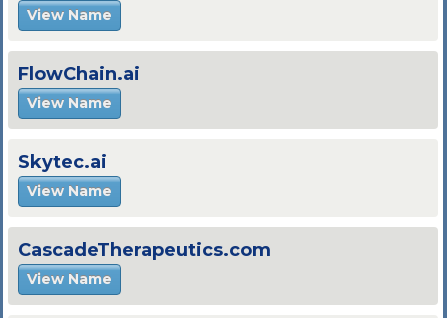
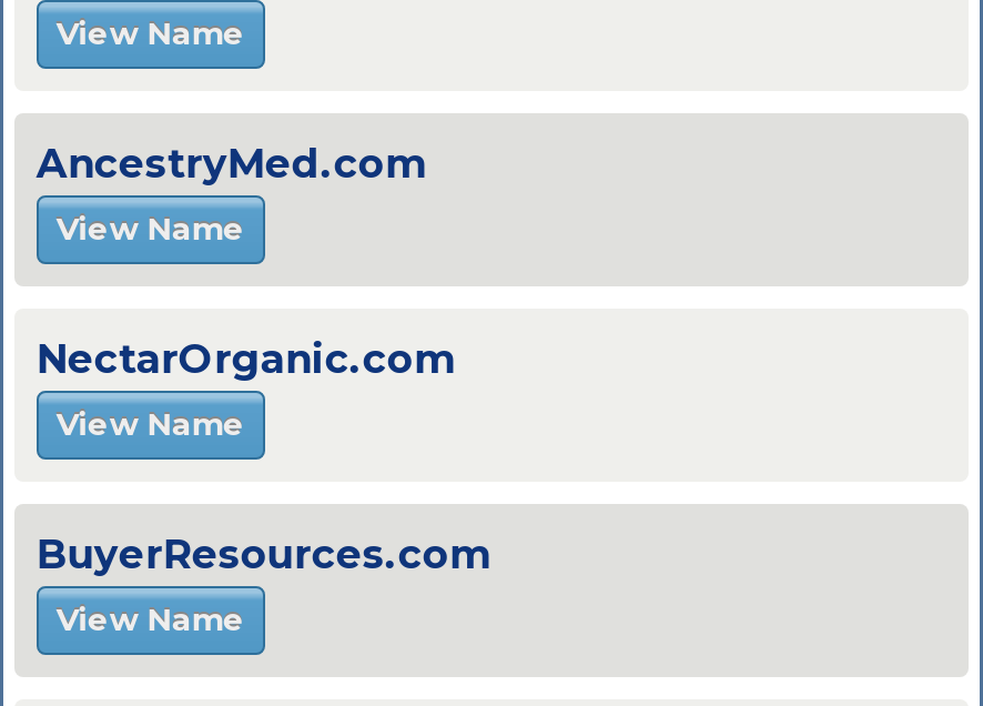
[18,63,140,85] FlowChain.ai -> [36,140,427,189] AncestryMed.com
[18,151,107,173] Skytec.ai -> [36,335,456,384] NectarOrganic.com
[18,239,271,261] CascadeTherapeutics.com -> [36,531,491,579] BuyerResources.com

